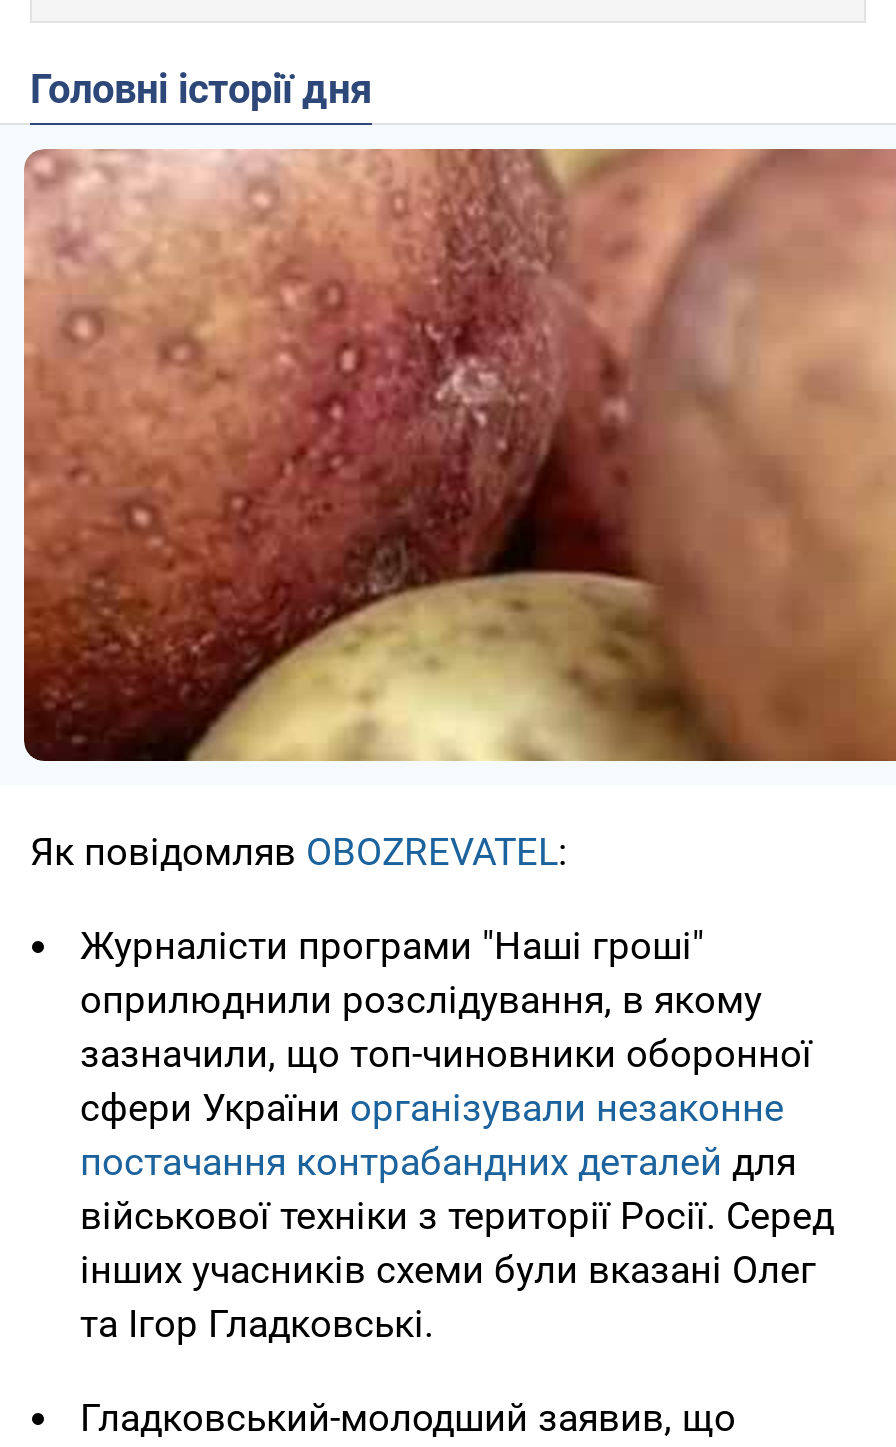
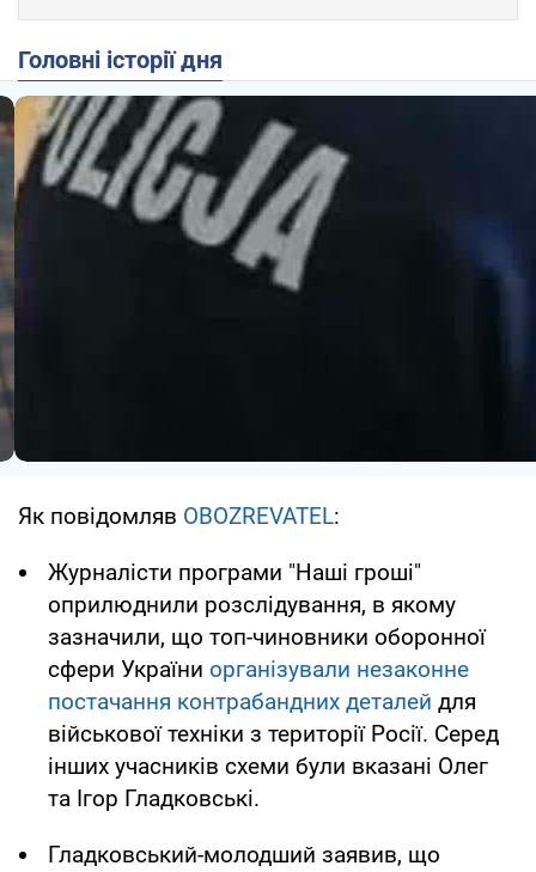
[6,147,890,763] [image] -> [4,94,532,463] [image]

